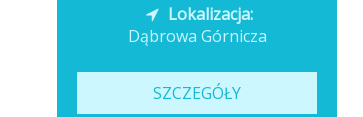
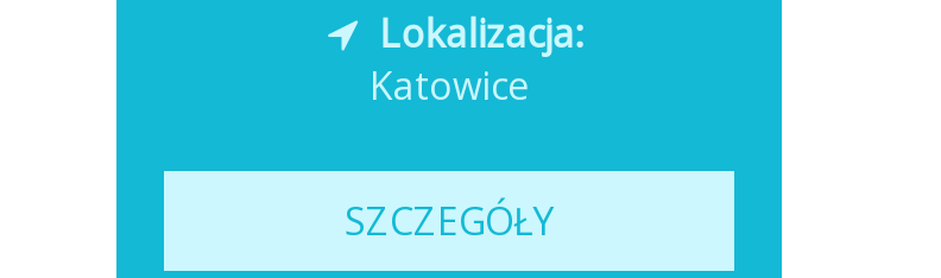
[127,25,266,47] Dąbrowa Górnicza -> [370,59,529,112] Katowice

